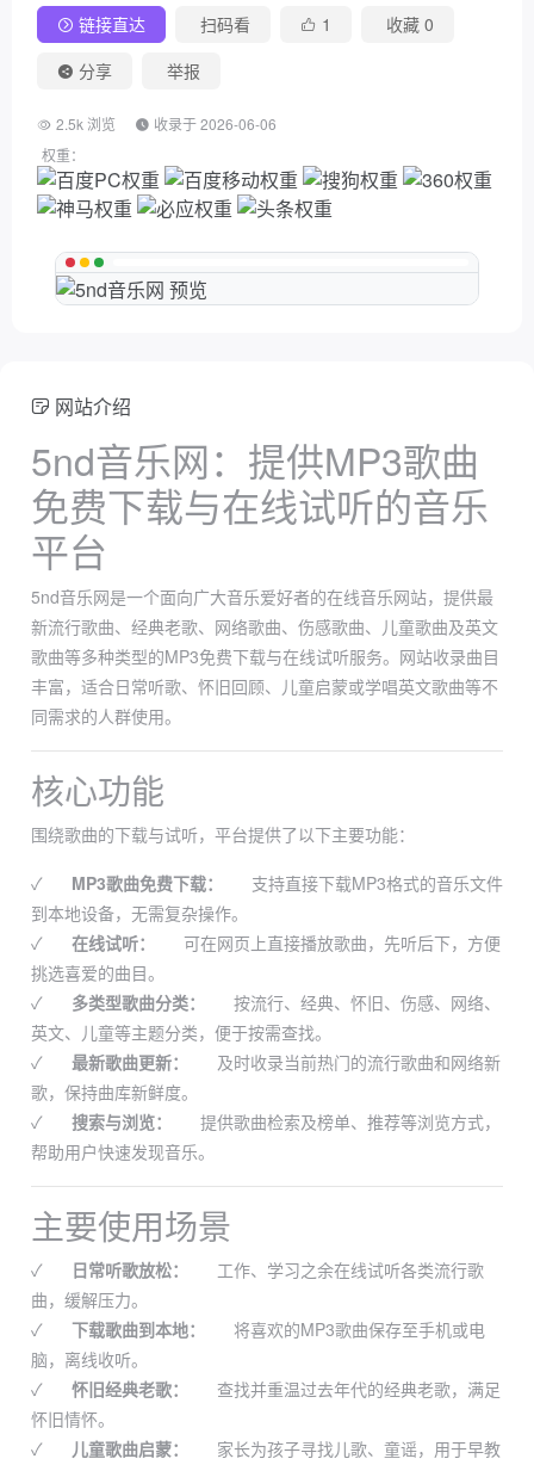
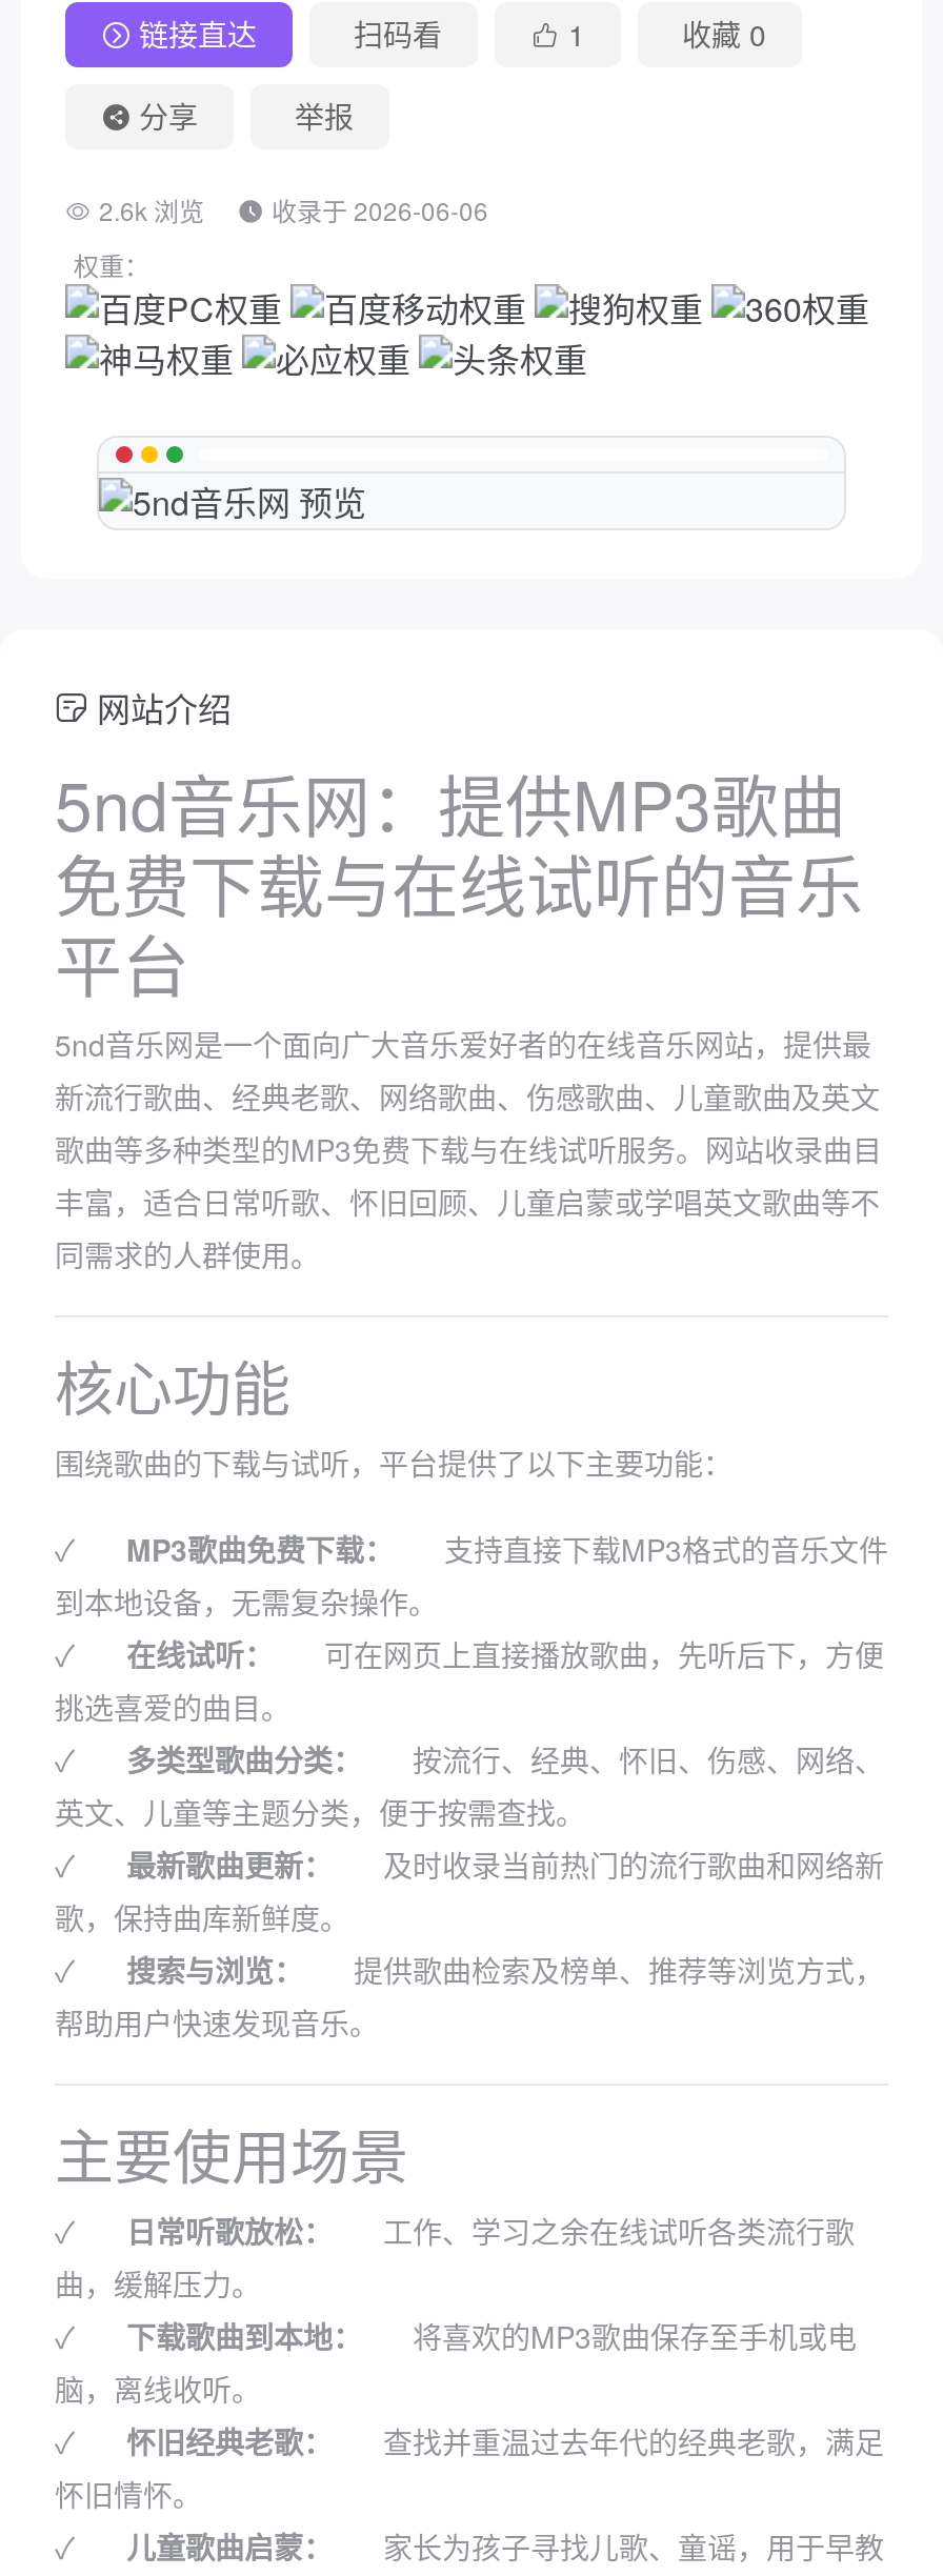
[56,113,277,134] 2.5k 浏览 收录于 2026-06-06 -> [99,192,488,228] 2.6k 浏览 收录于 2026-06-06

